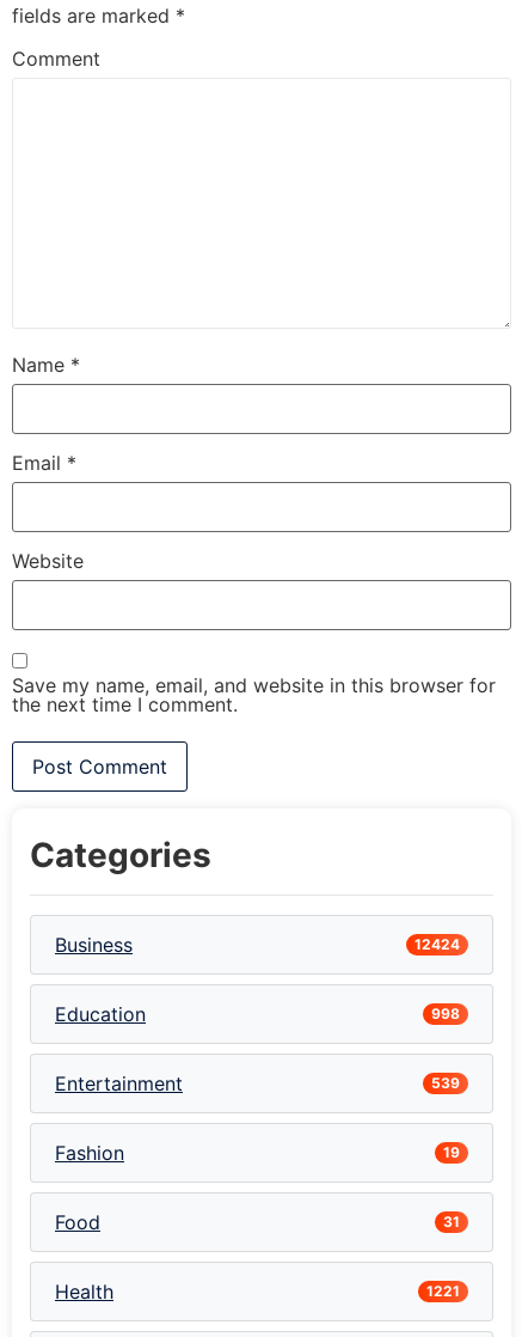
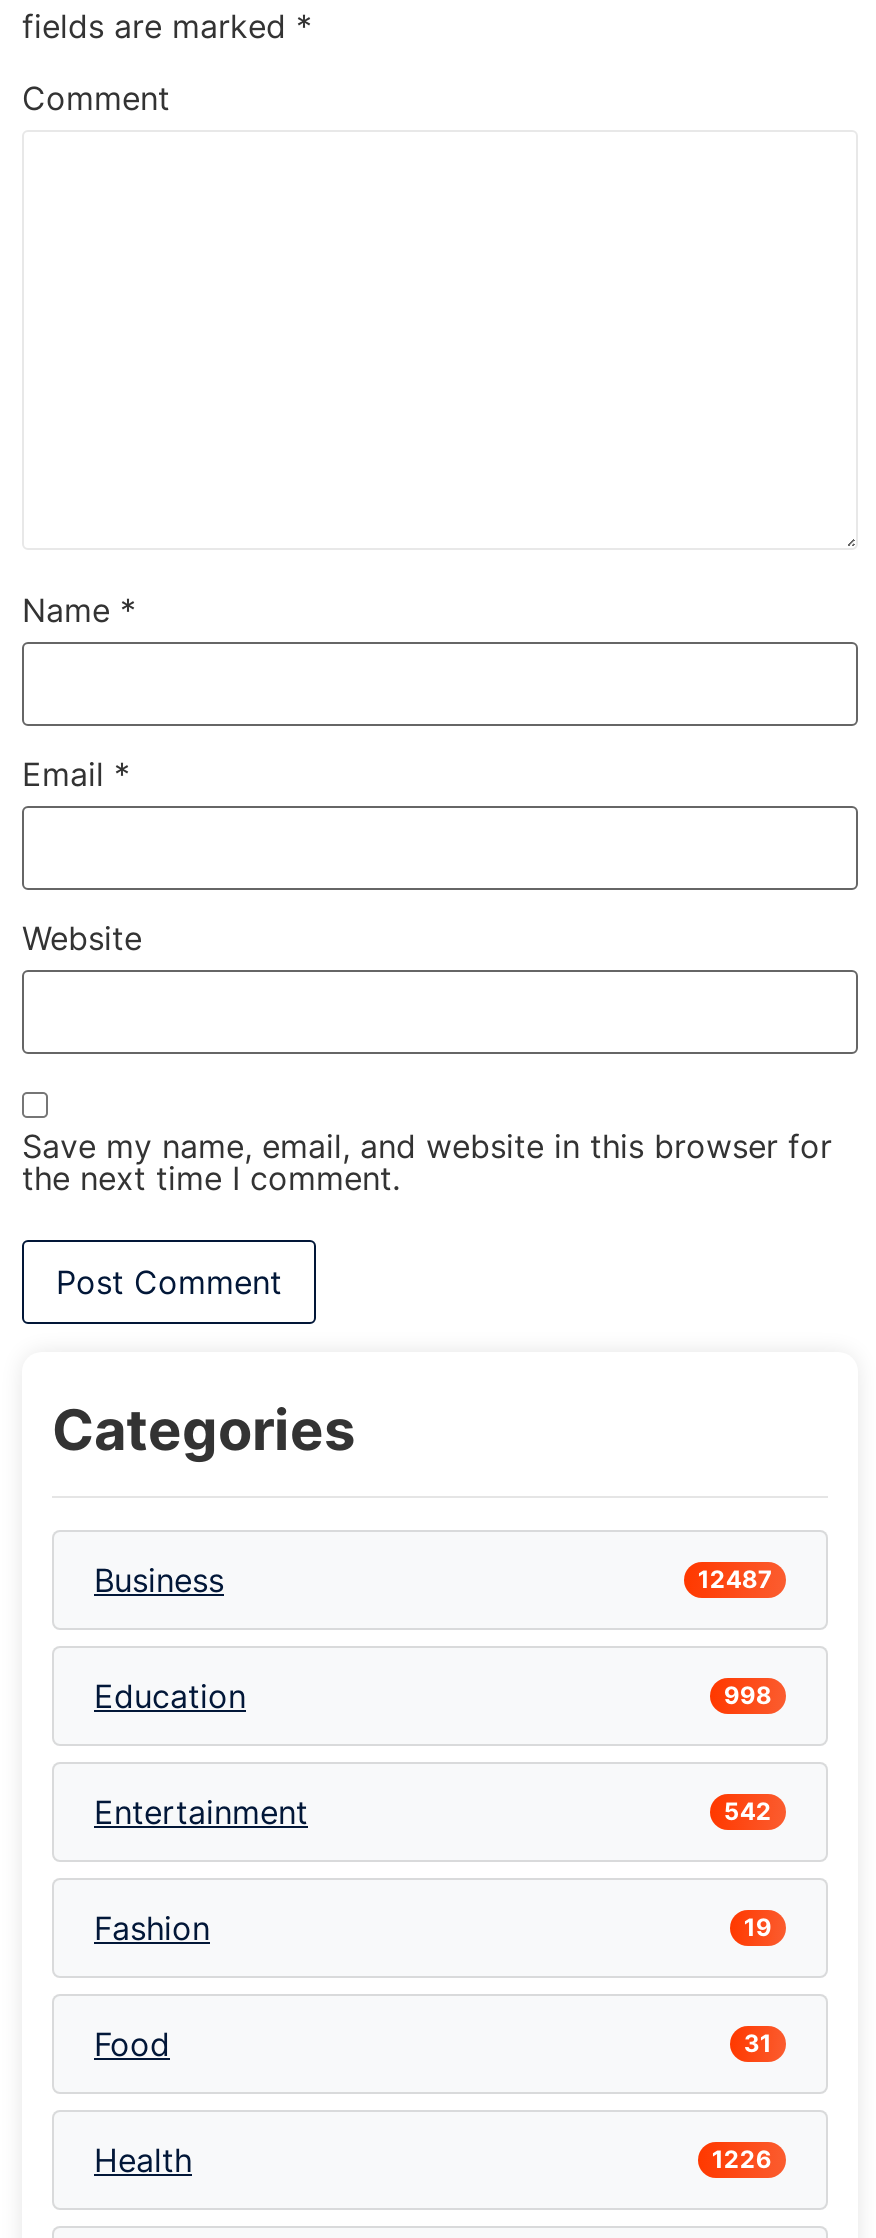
[414,935,460,953] 12424 -> [698,1564,772,1594] 12487
[431,1074,460,1092] 539 -> [724,1796,772,1826] 542
[426,1282,460,1300] 1221 -> [712,2144,772,2174] 1226

